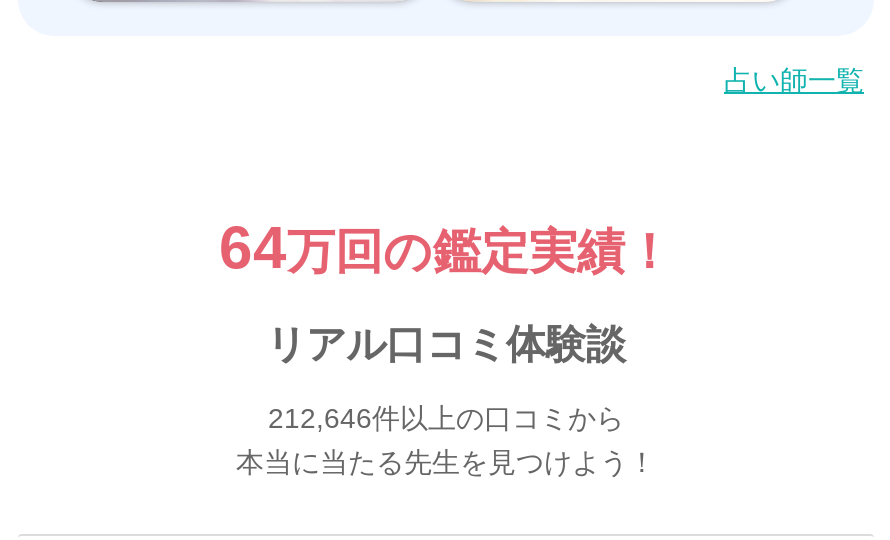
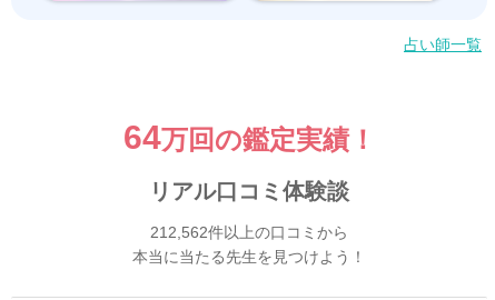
[268,403,624,435] 212,646件以上の口コミから -> [150,224,348,242] 212,562件以上の口コミから

